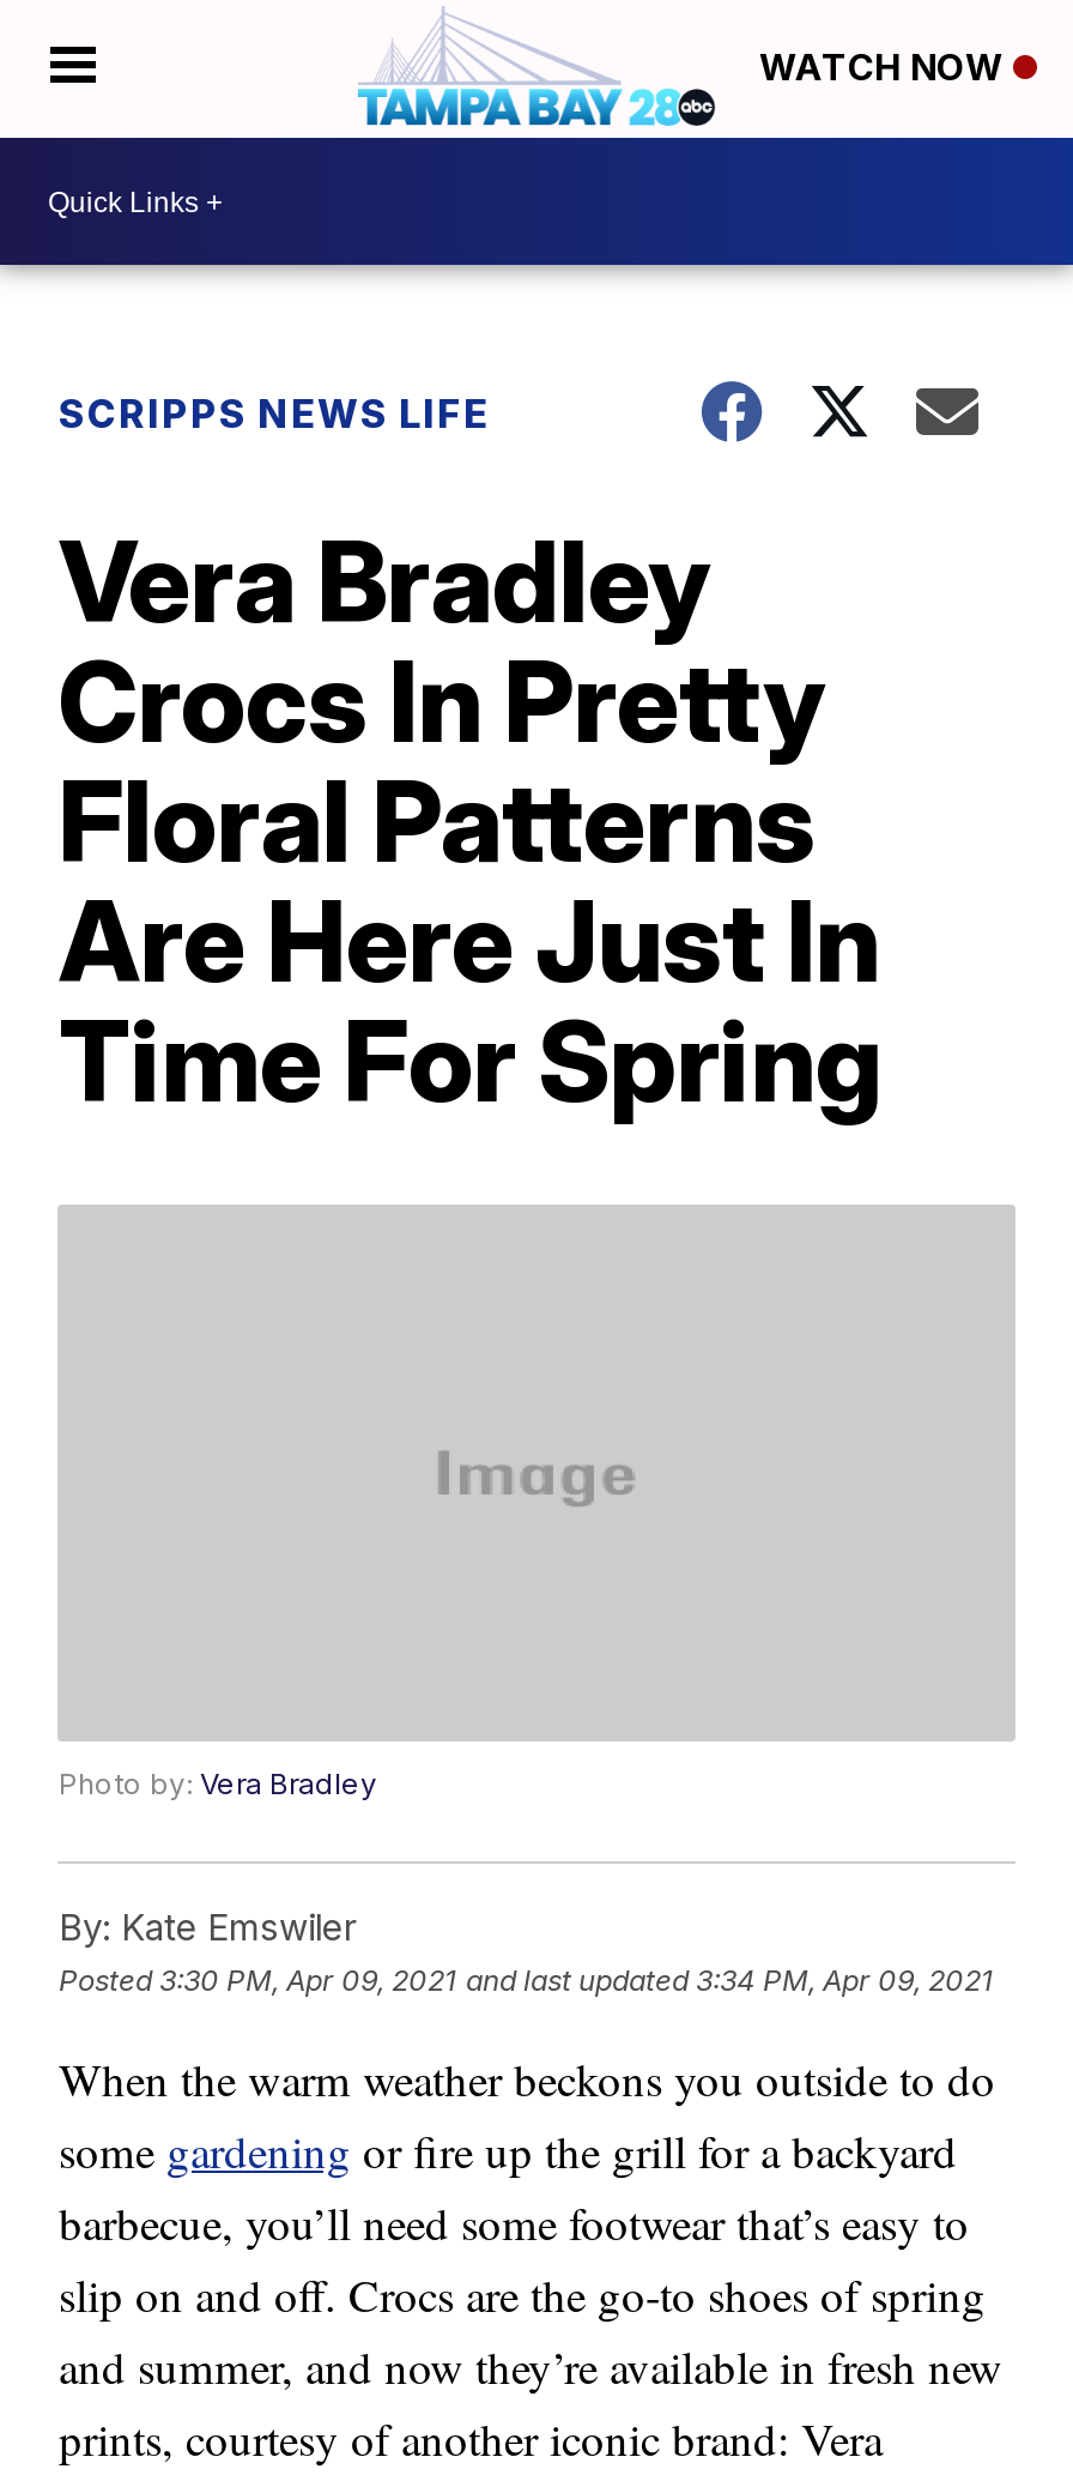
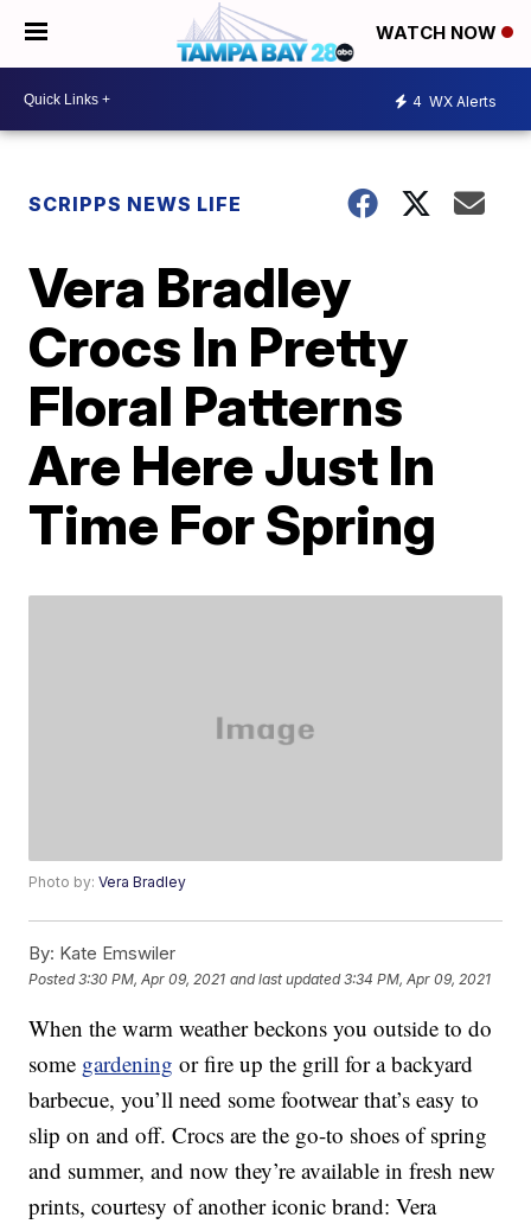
none -> [412,92,497,110] 4 WX Alerts

